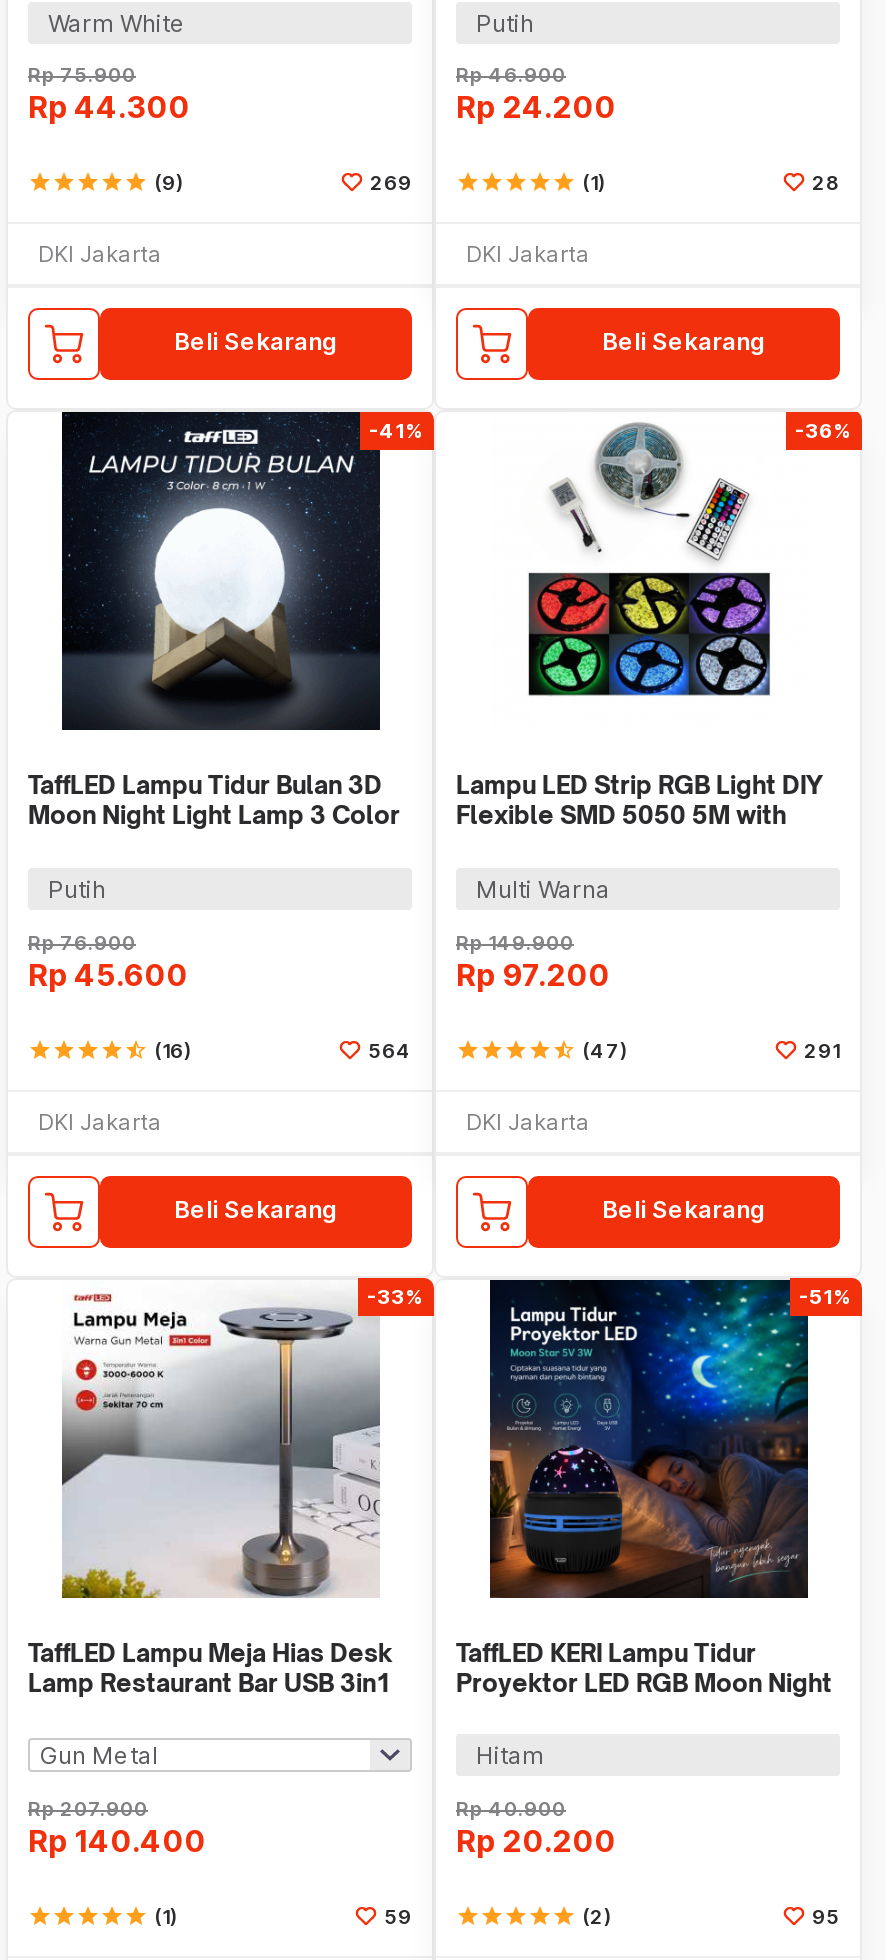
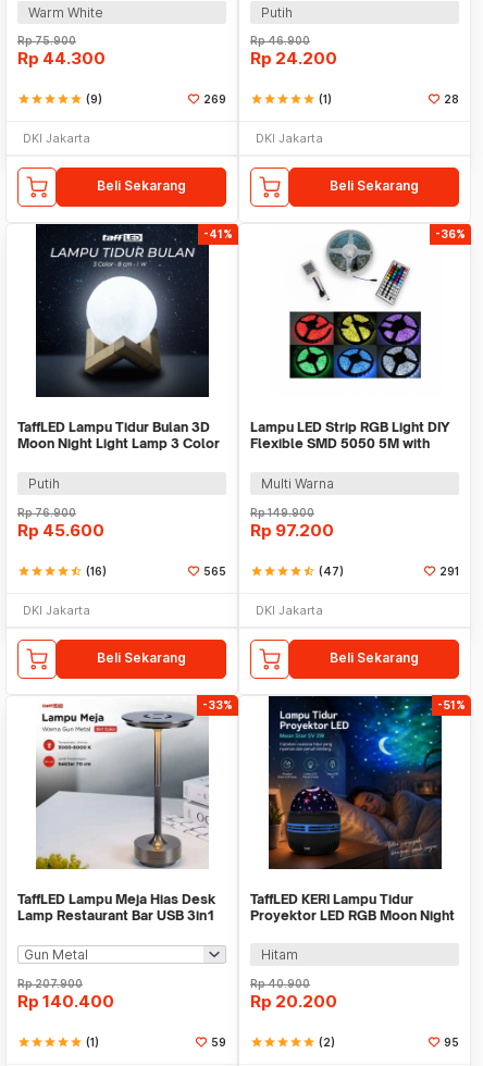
[368,1037,412,1061] 564 -> [203,564,226,577] 565

